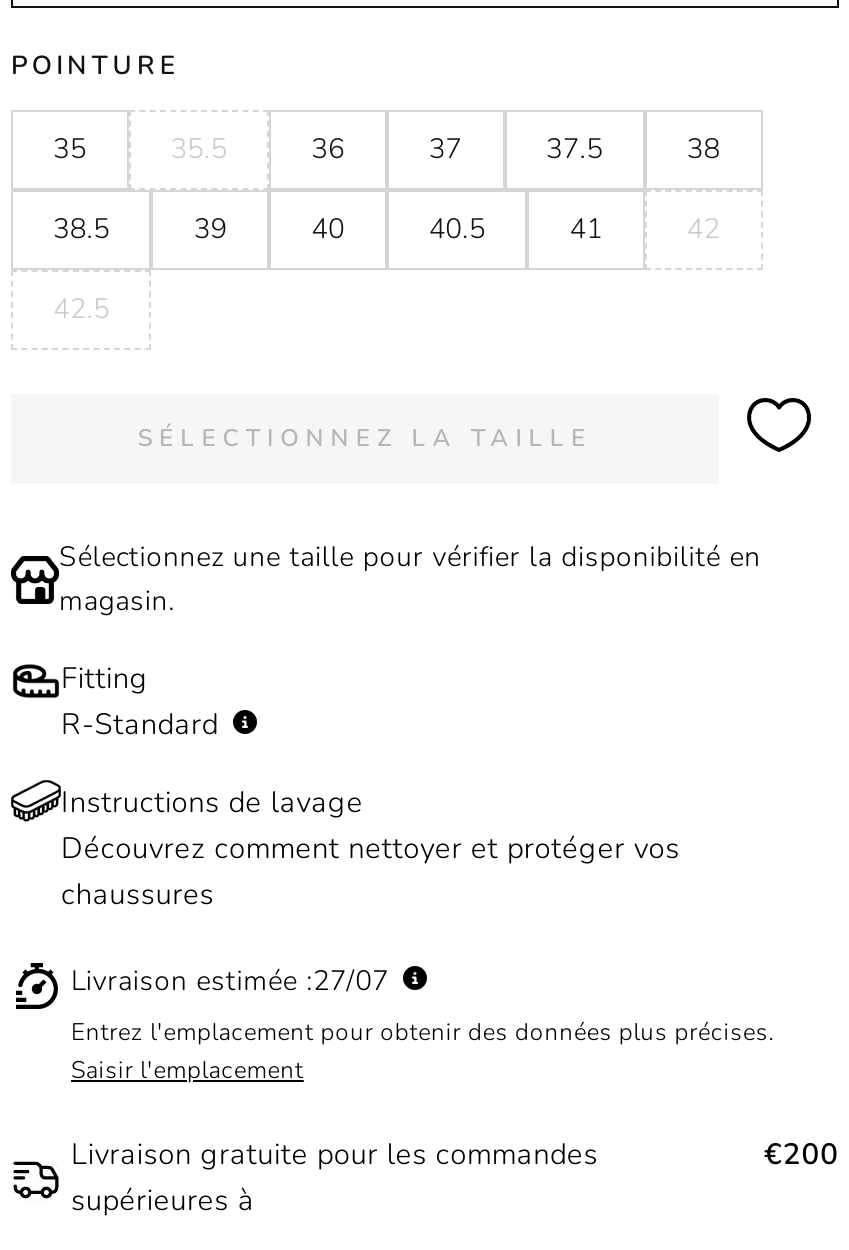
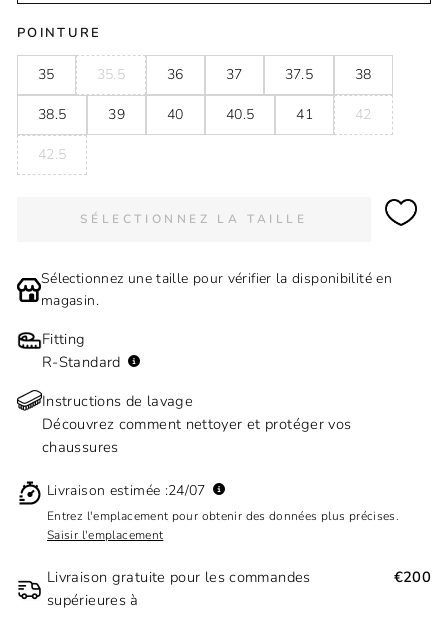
[71,962,389,1000] Livraison estimée : 27/07 -> [47,481,206,500] Livraison estimée : 24/07

